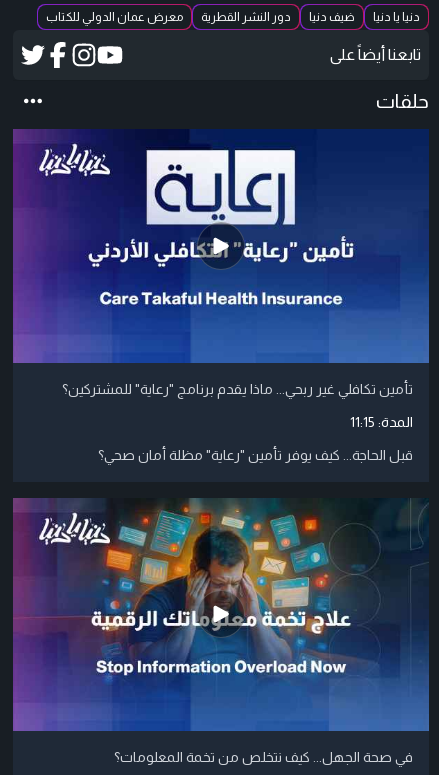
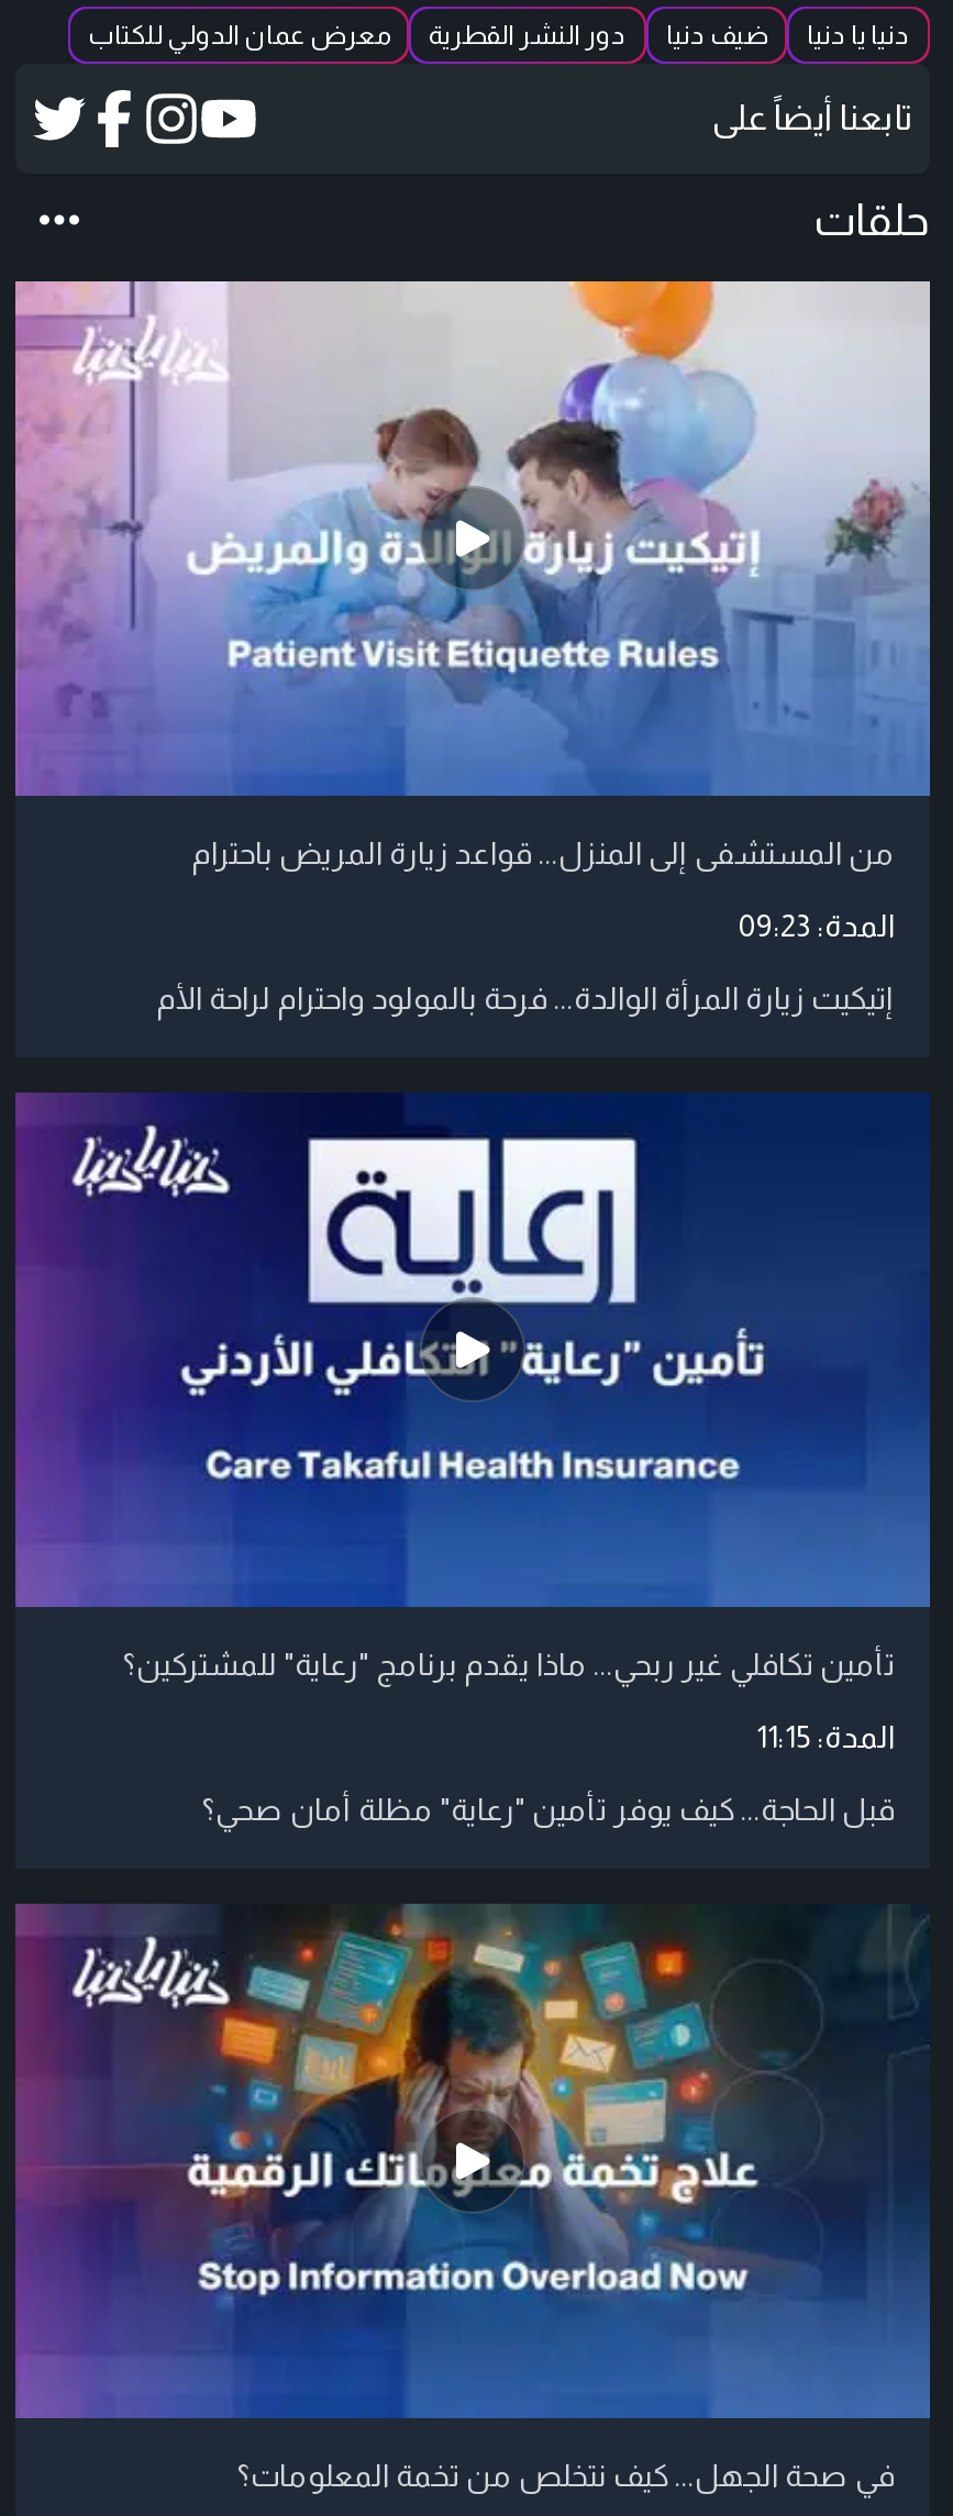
none -> [13,279,932,1016] [image] | من المستشفى إلى المنزل... قواعد زيارة المريض باحترام | المدة: 09:23 | إتيكيت زيارة المرأة الوالدة... فرحة بالمولود واحترام لراحة الأم

